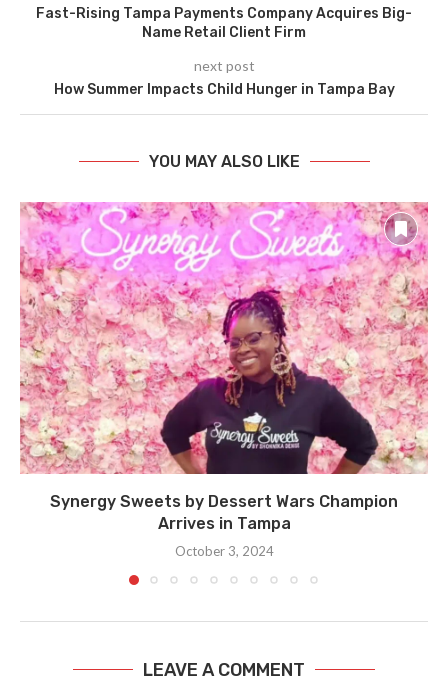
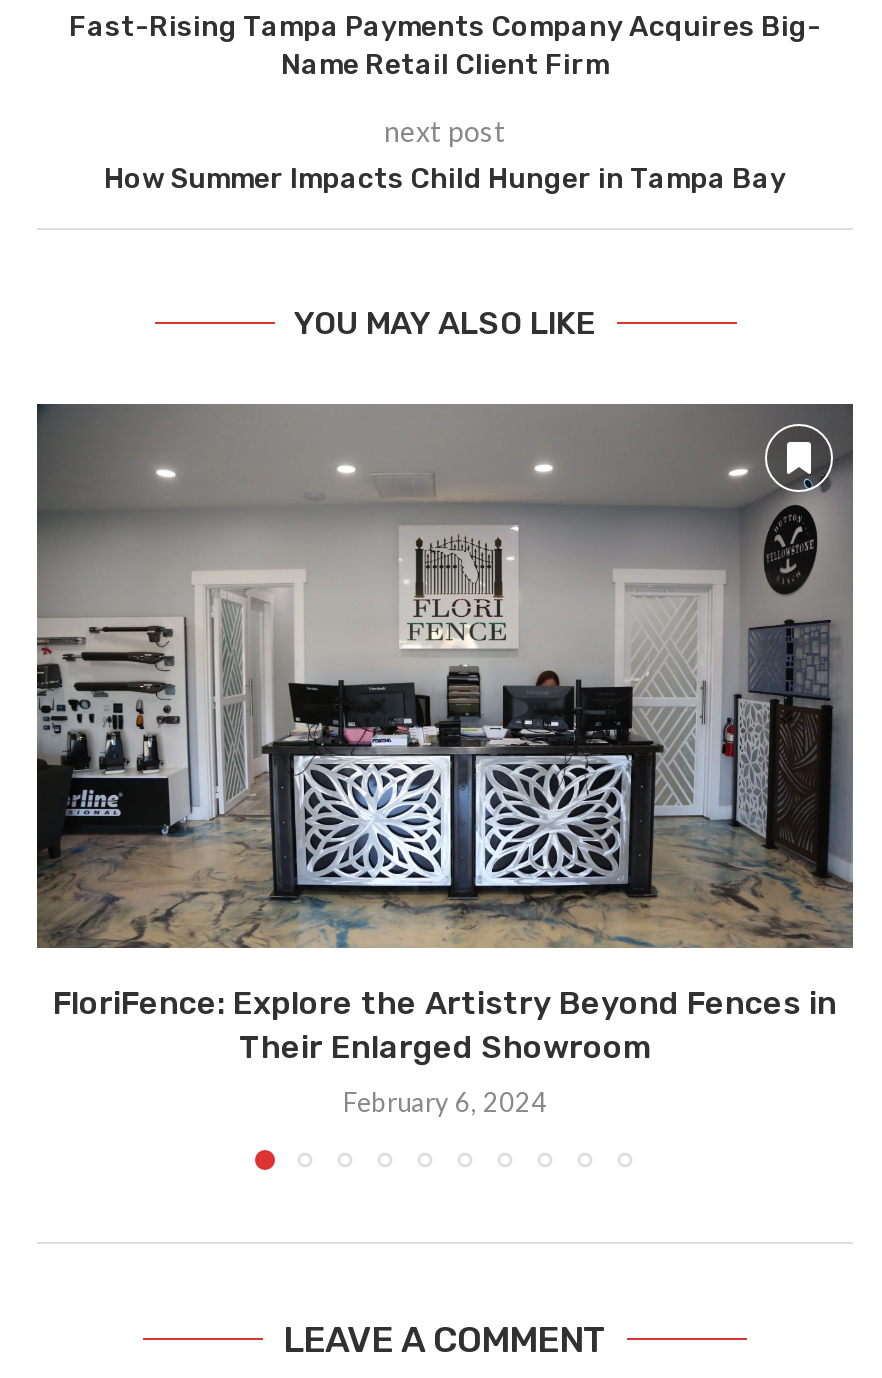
[19,201,429,533] [image] | Synergy Sweets by Dessert Wars Champion | Arrives in Tampa -> [35,402,855,1066] [image] | FloriFence: Explore the Artistry Beyond Fences in | Their Enlarged Showroom
[174,543,273,559] October 3, 2024 -> [343,1086,547,1118] February 6, 2024

